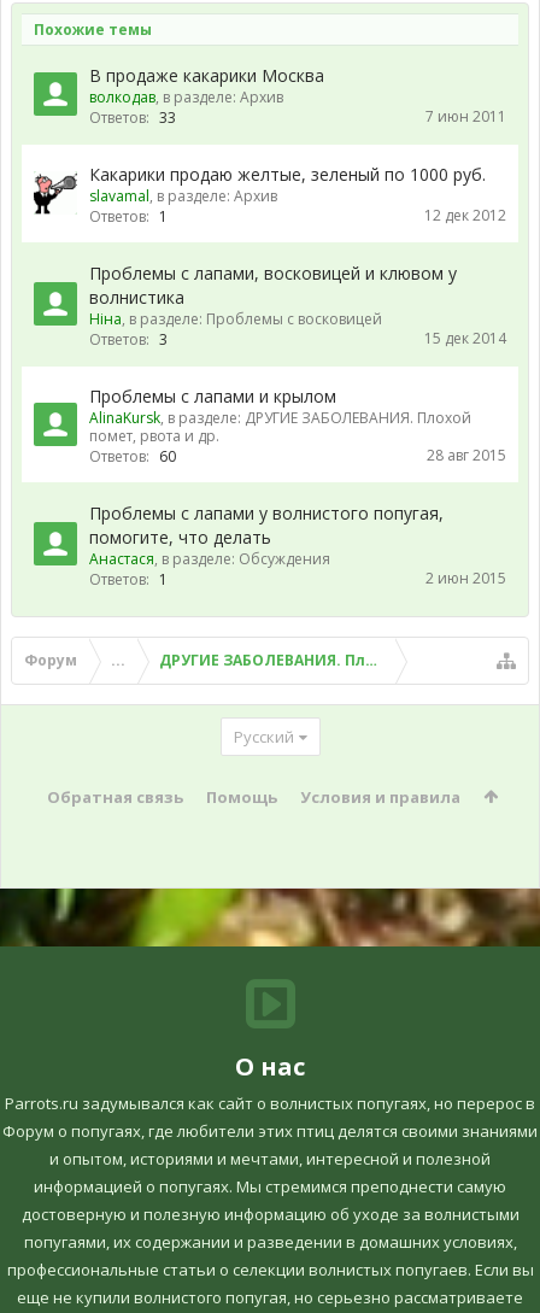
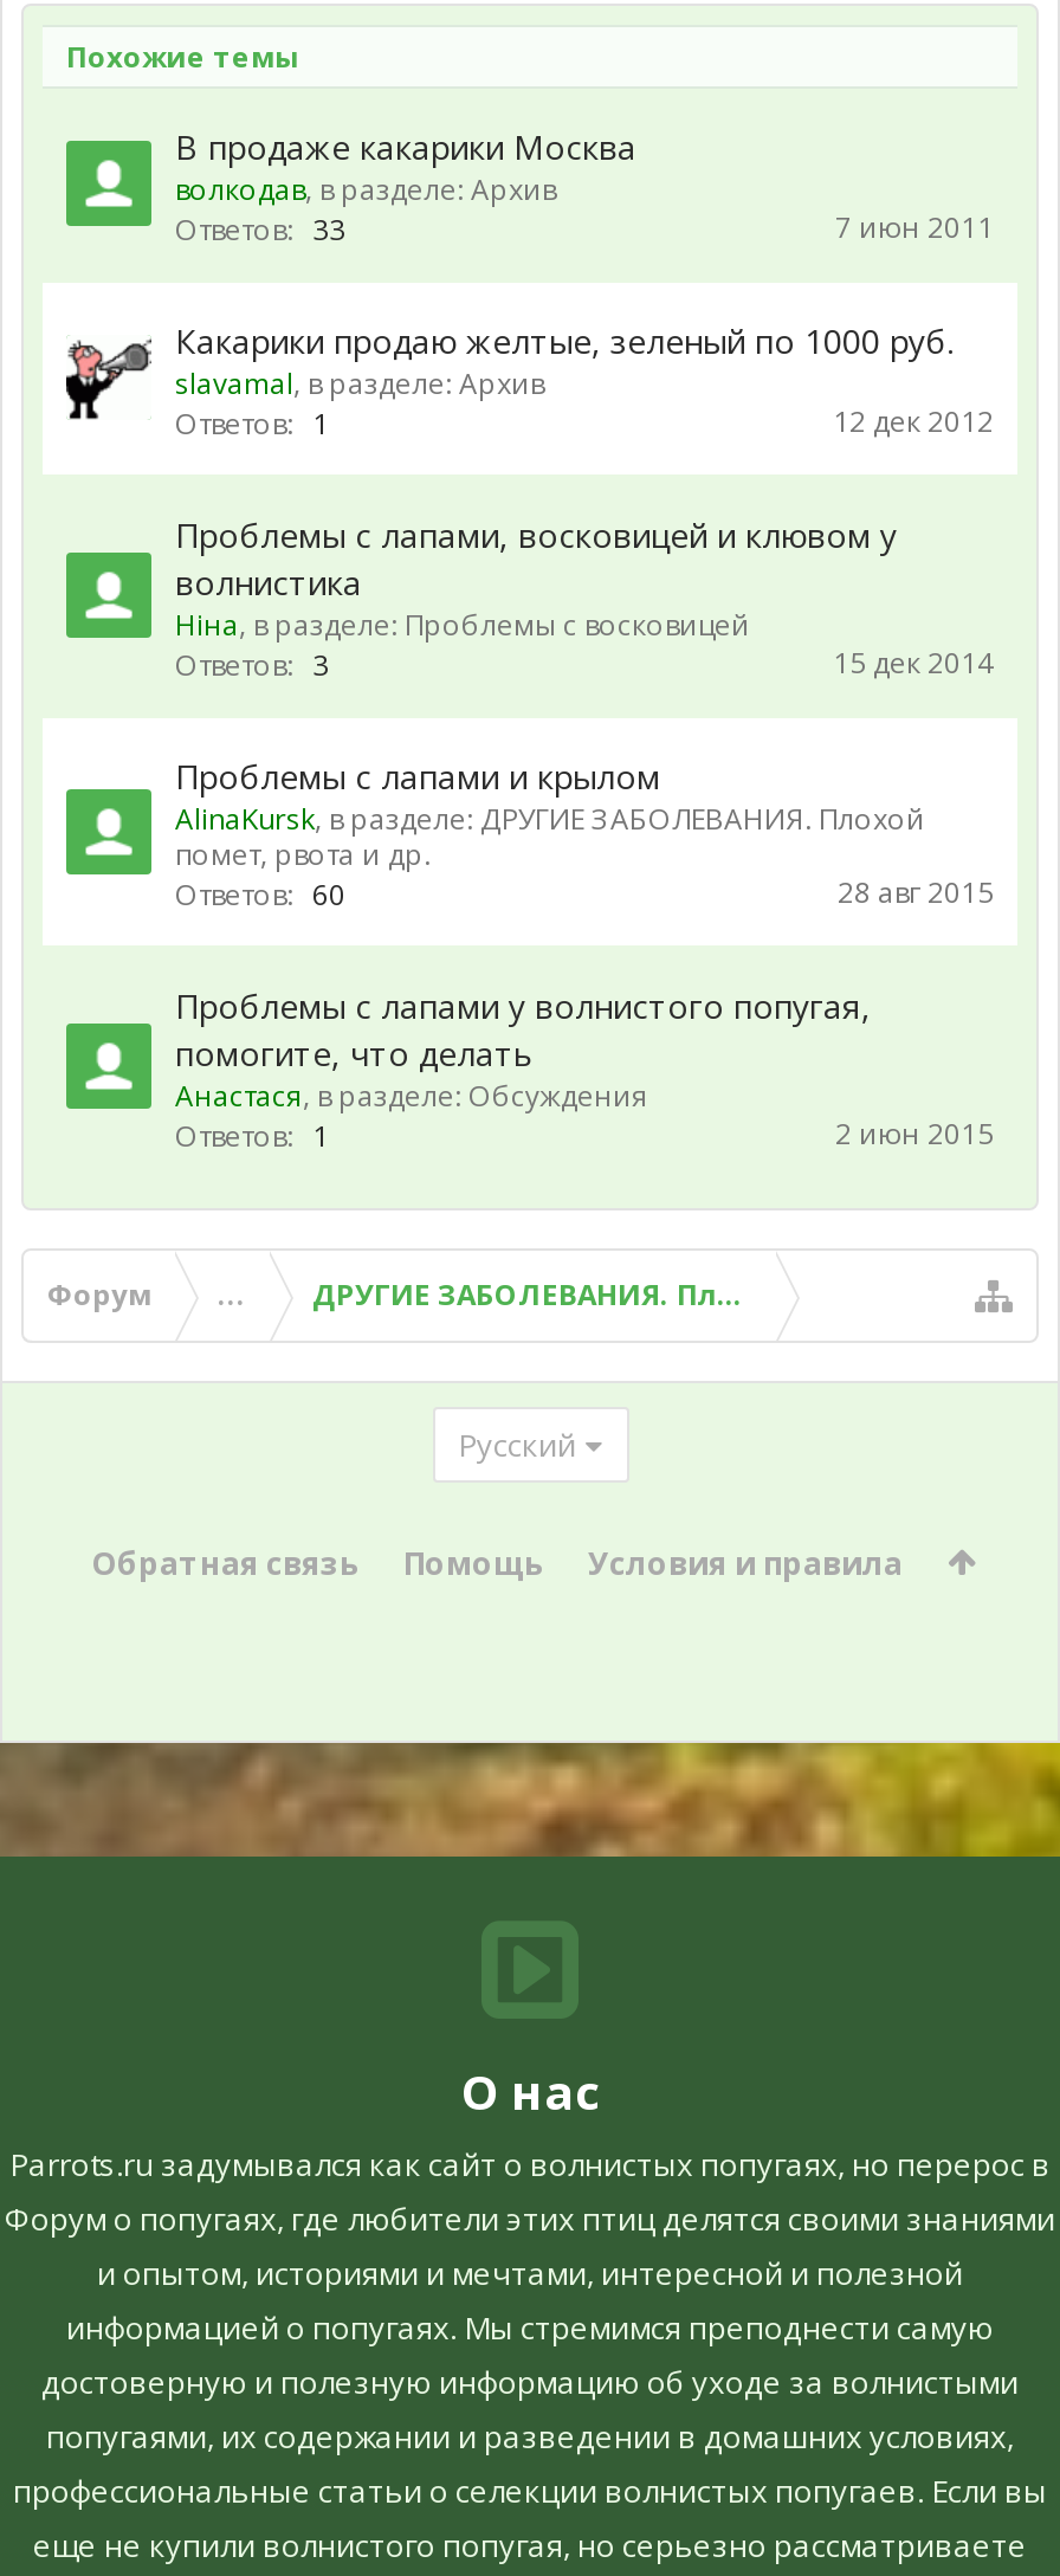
[4,887,536,948] [image] -> [7,1741,1053,1859] [image]

